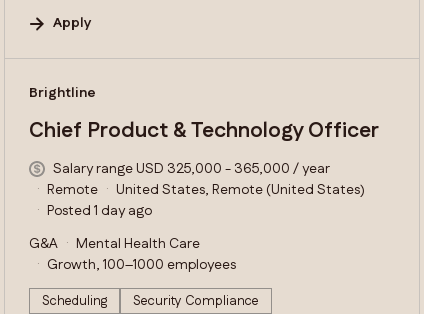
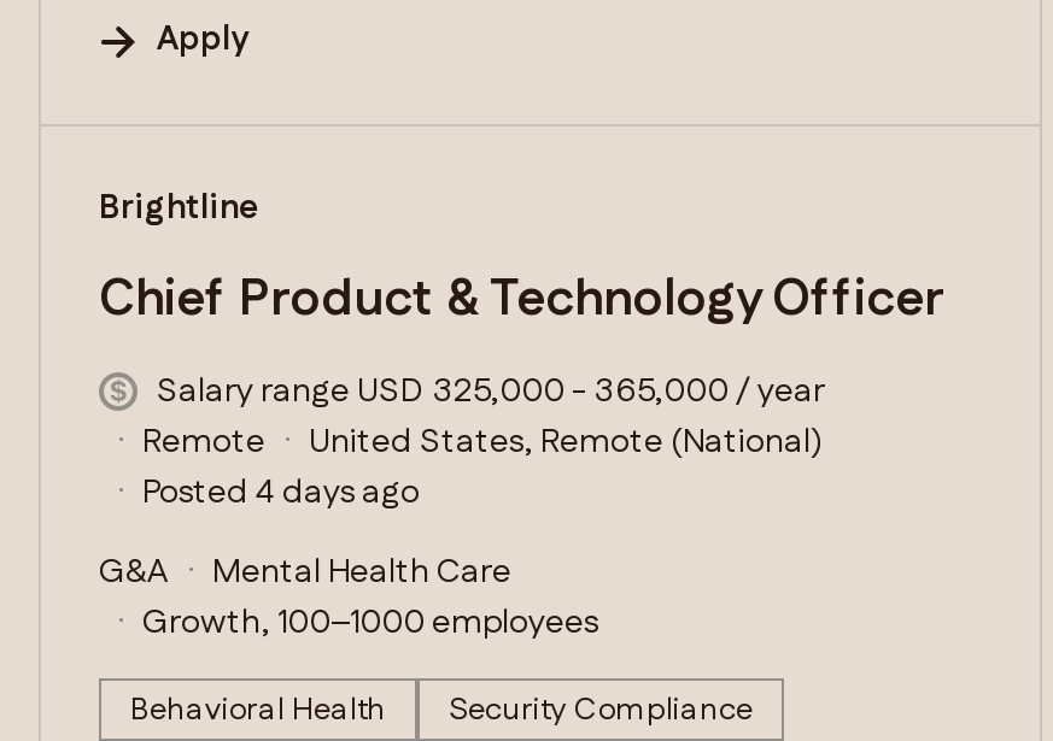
[47,180,365,221] United States, Remote (United States) | Posted 1 day ago -> [142,418,823,517] United States, Remote (National) | Posted 4 days ago
[42,292,107,310] Scheduling -> [130,688,386,731] Behavioral Health

